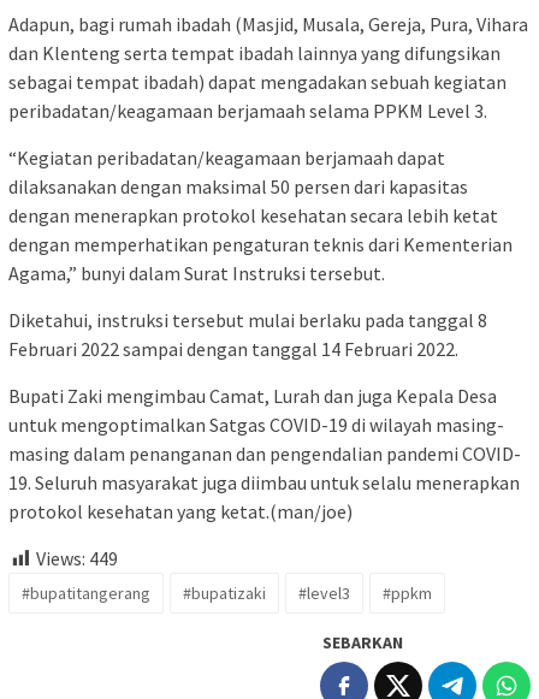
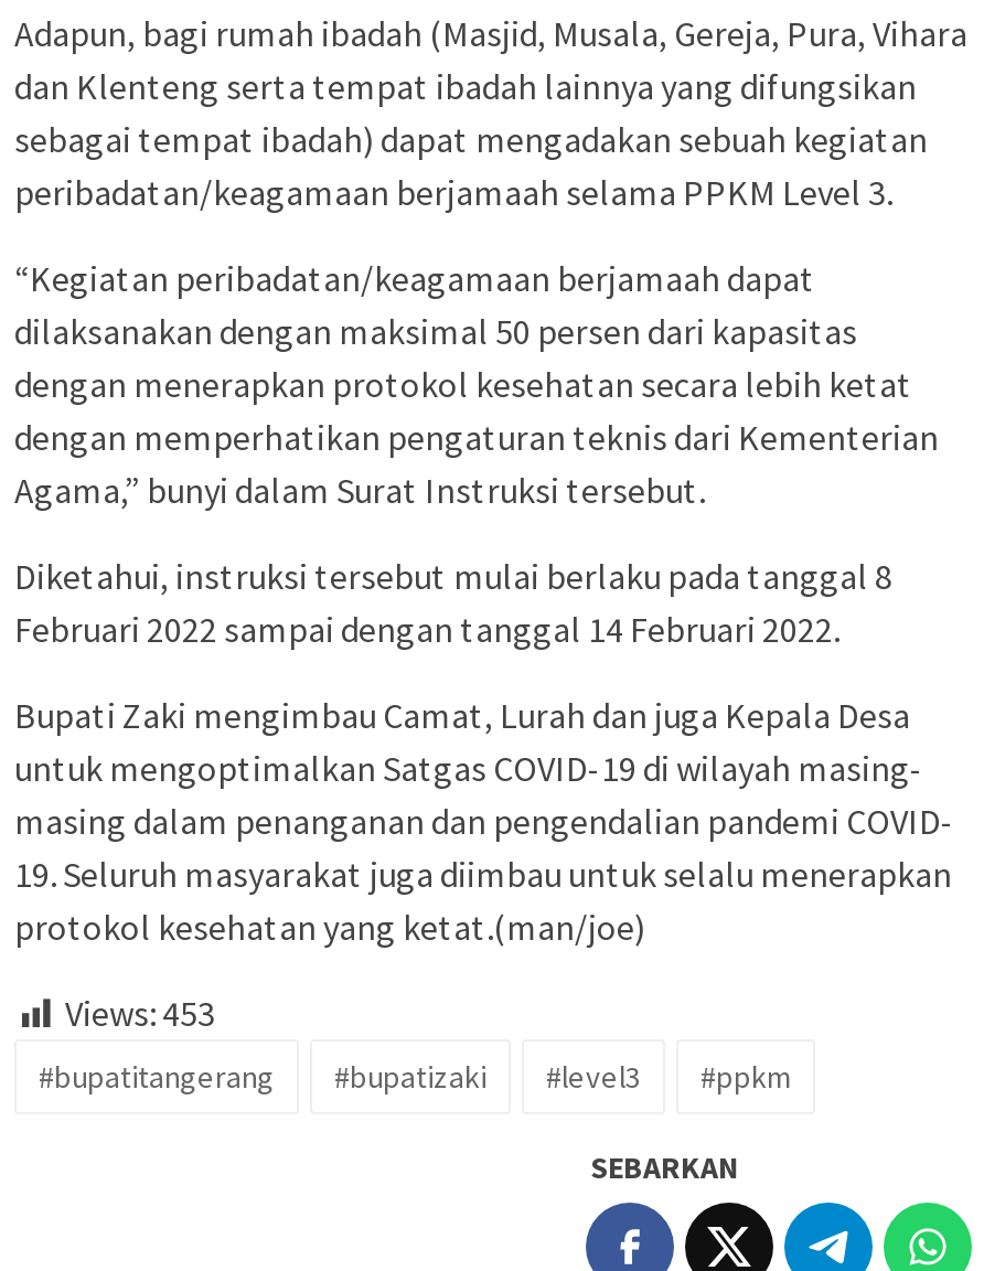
[36,546,118,570] Views: 449 -> [65,991,215,1035] Views: 453

